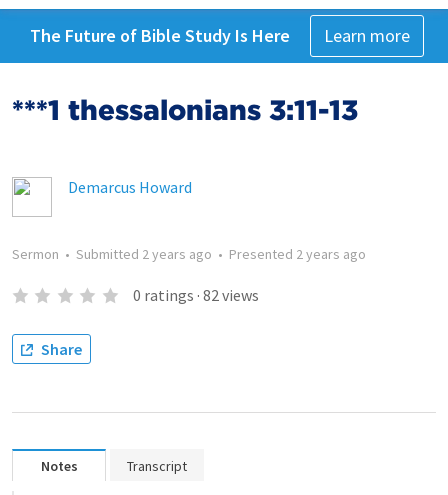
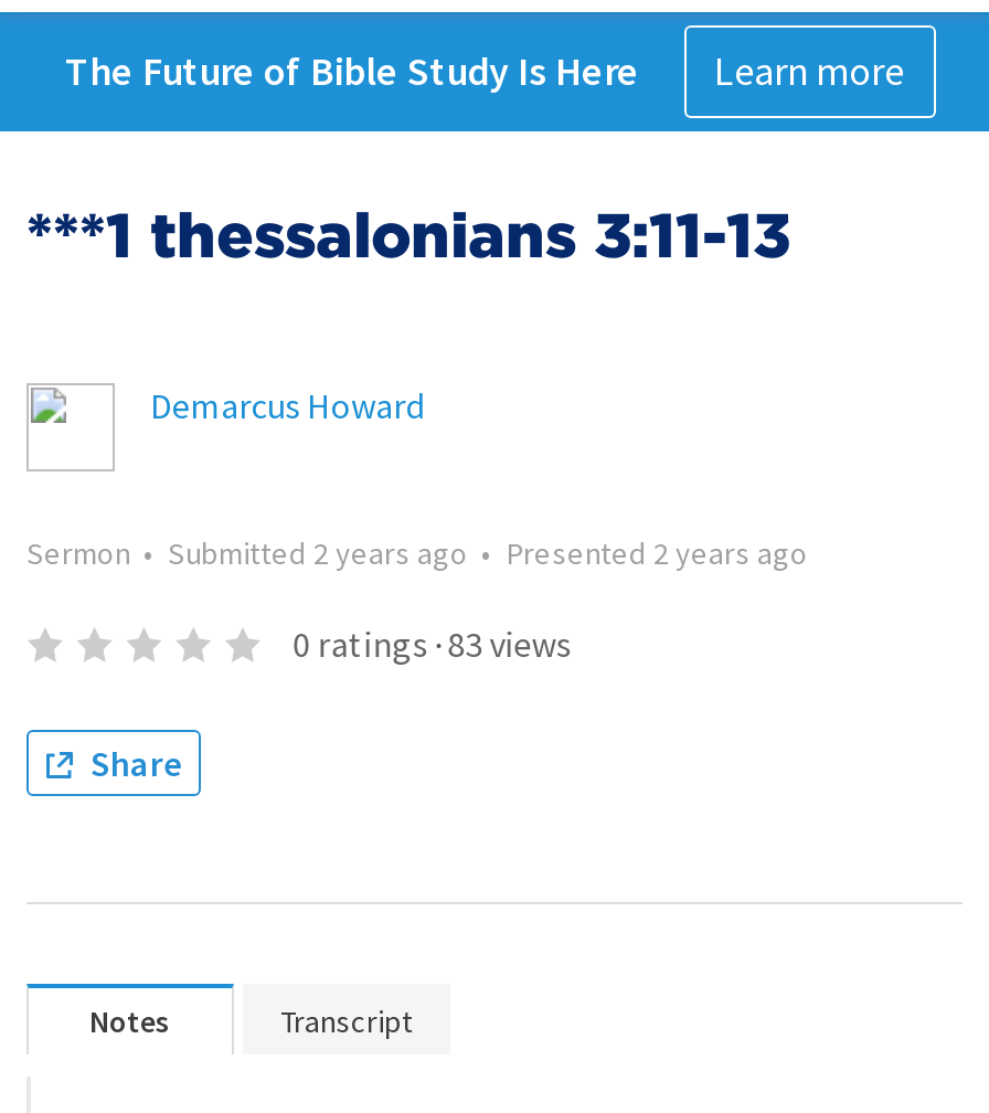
[133,285,259,305] 0 ratings · 82 views -> [293,622,571,666] 0 ratings · 83 views

